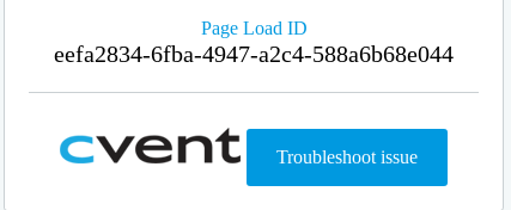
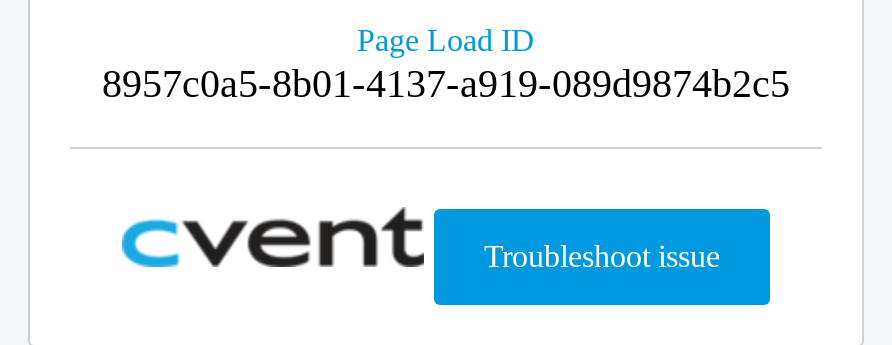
[54,41,454,67] eefa2834-6fba-4947-a2c4-588a6b68e044 -> [102,61,790,105] 8957c0a5-8b01-4137-a919-089d9874b2c5

